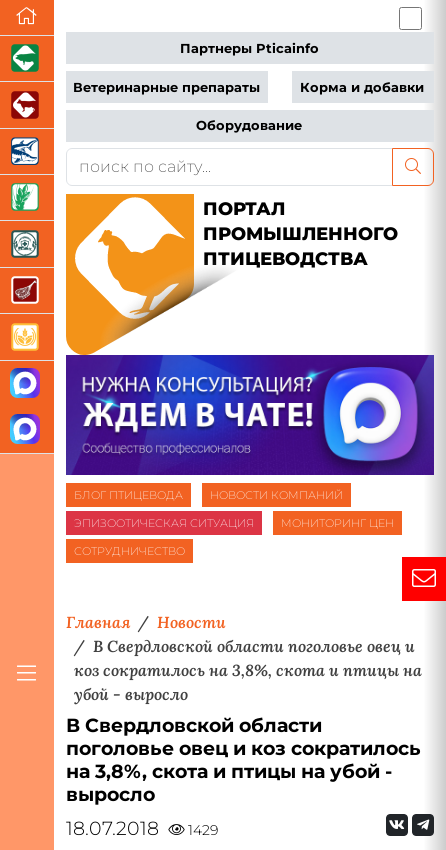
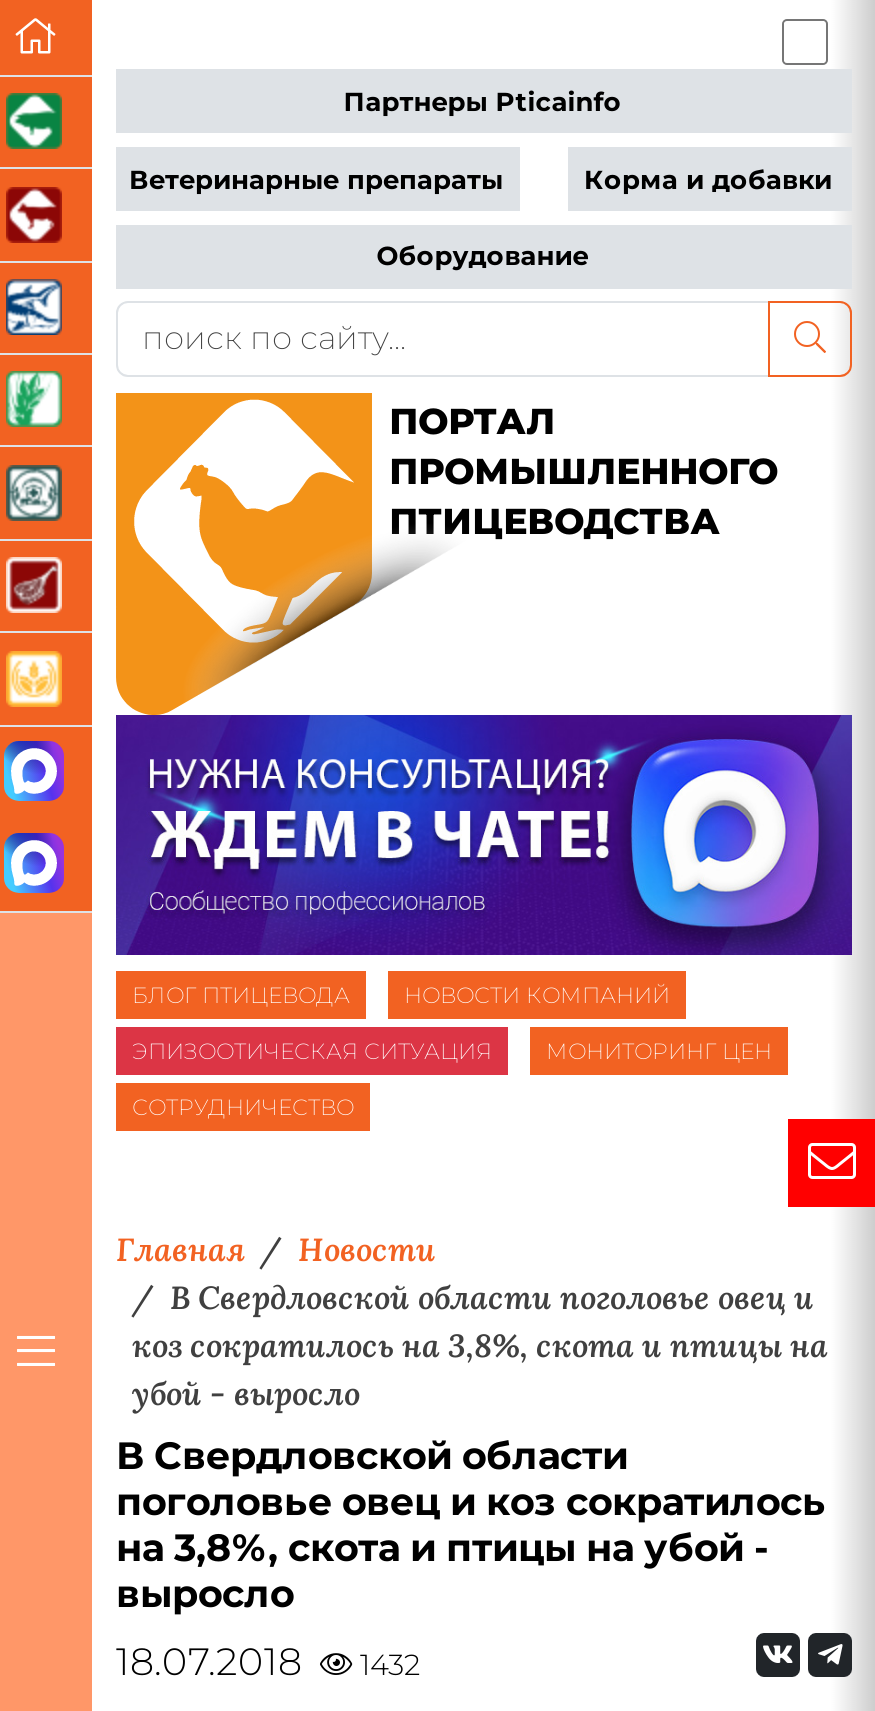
[66,816,218,840] 18.07.2018 1429 -> [116,1637,420,1685] 18.07.2018 1432

